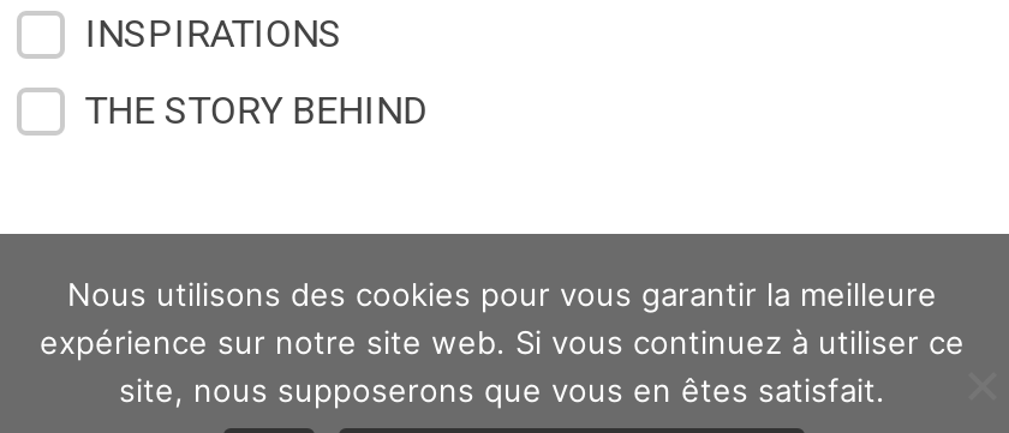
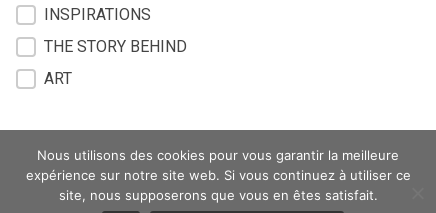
none -> [44,69,72,88] ART

